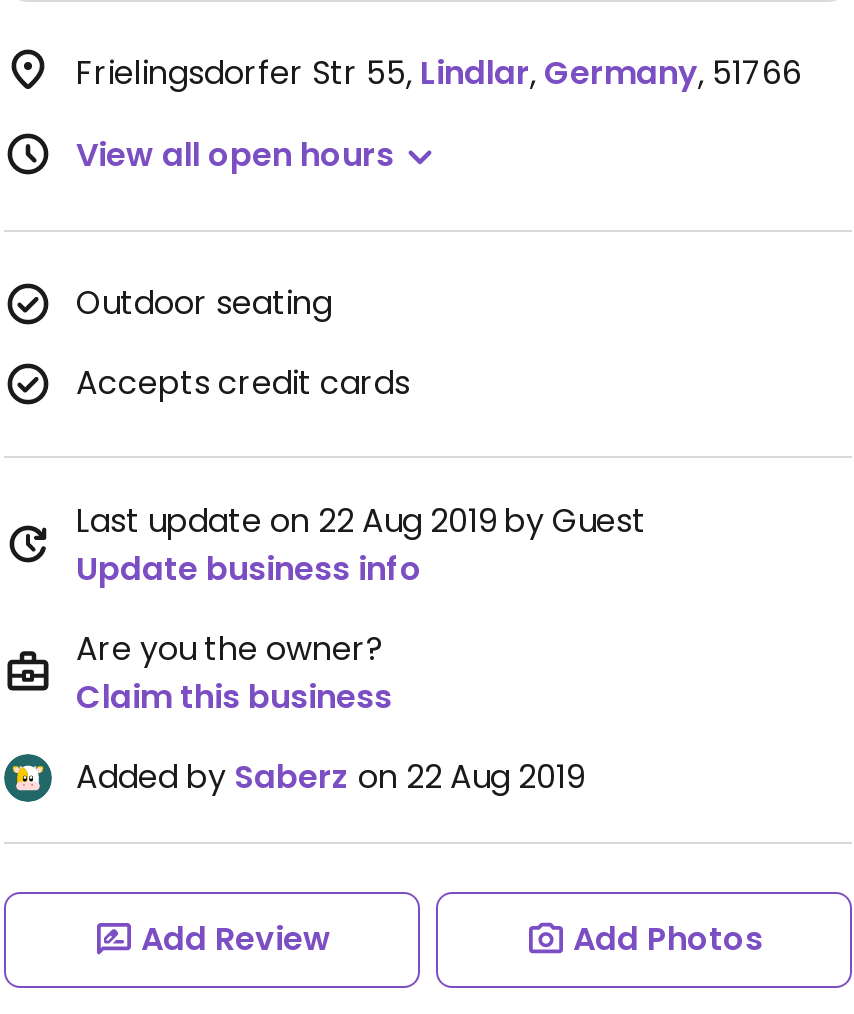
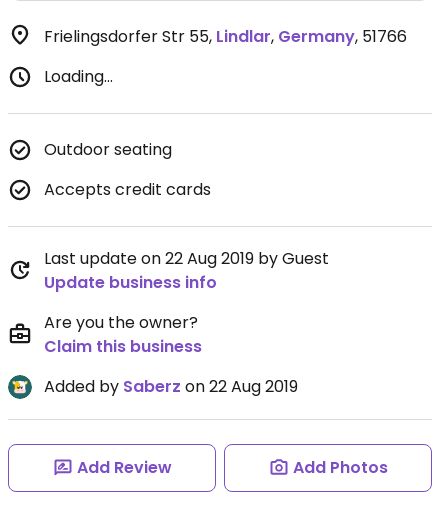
[76,132,394,178] View all open hours -> [44,65,113,88] Loading...

